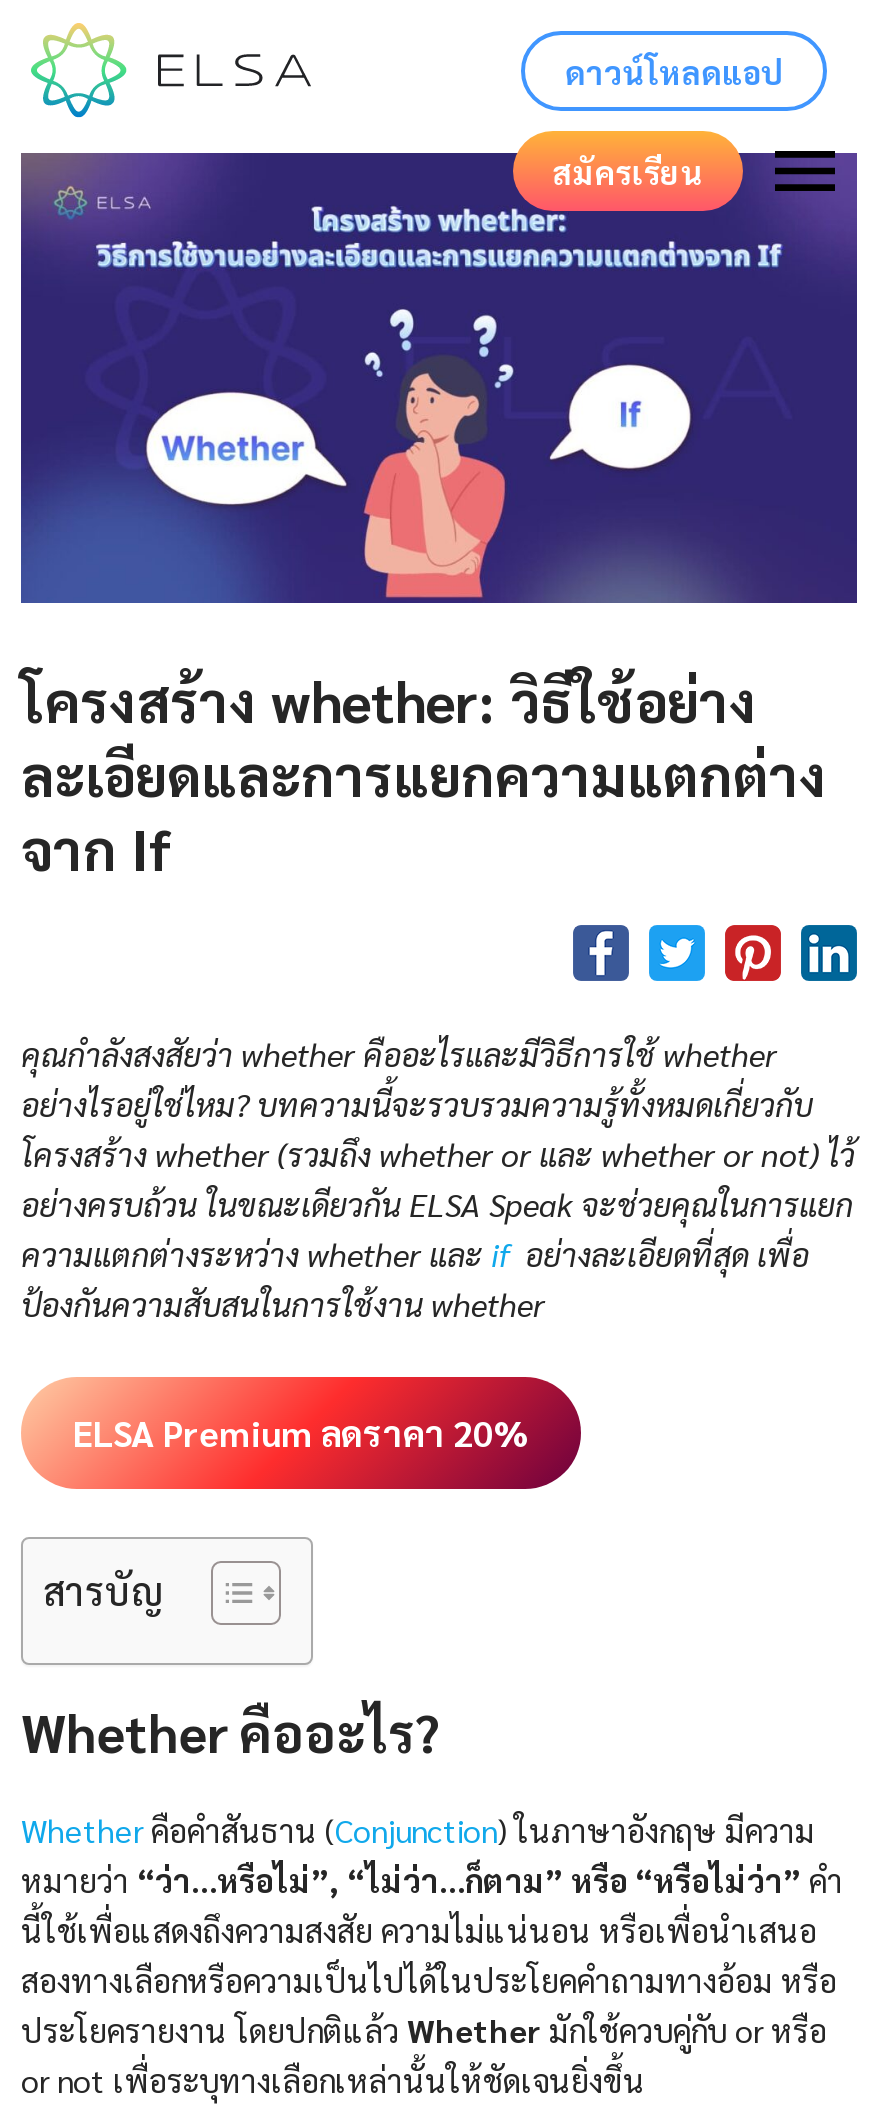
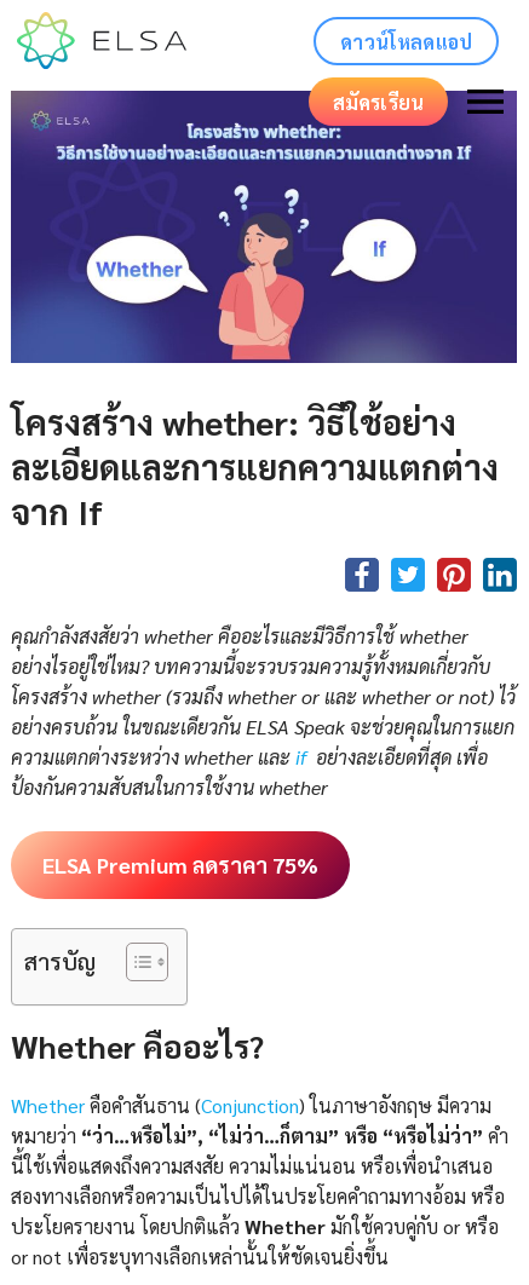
[73,1409,529,1455] ELSA Premium ลดราคา 20% -> [42,850,318,878] ELSA Premium ลดราคา 75%

